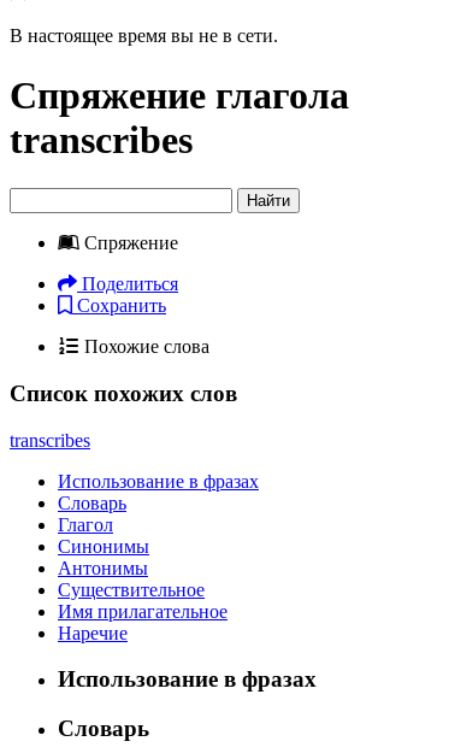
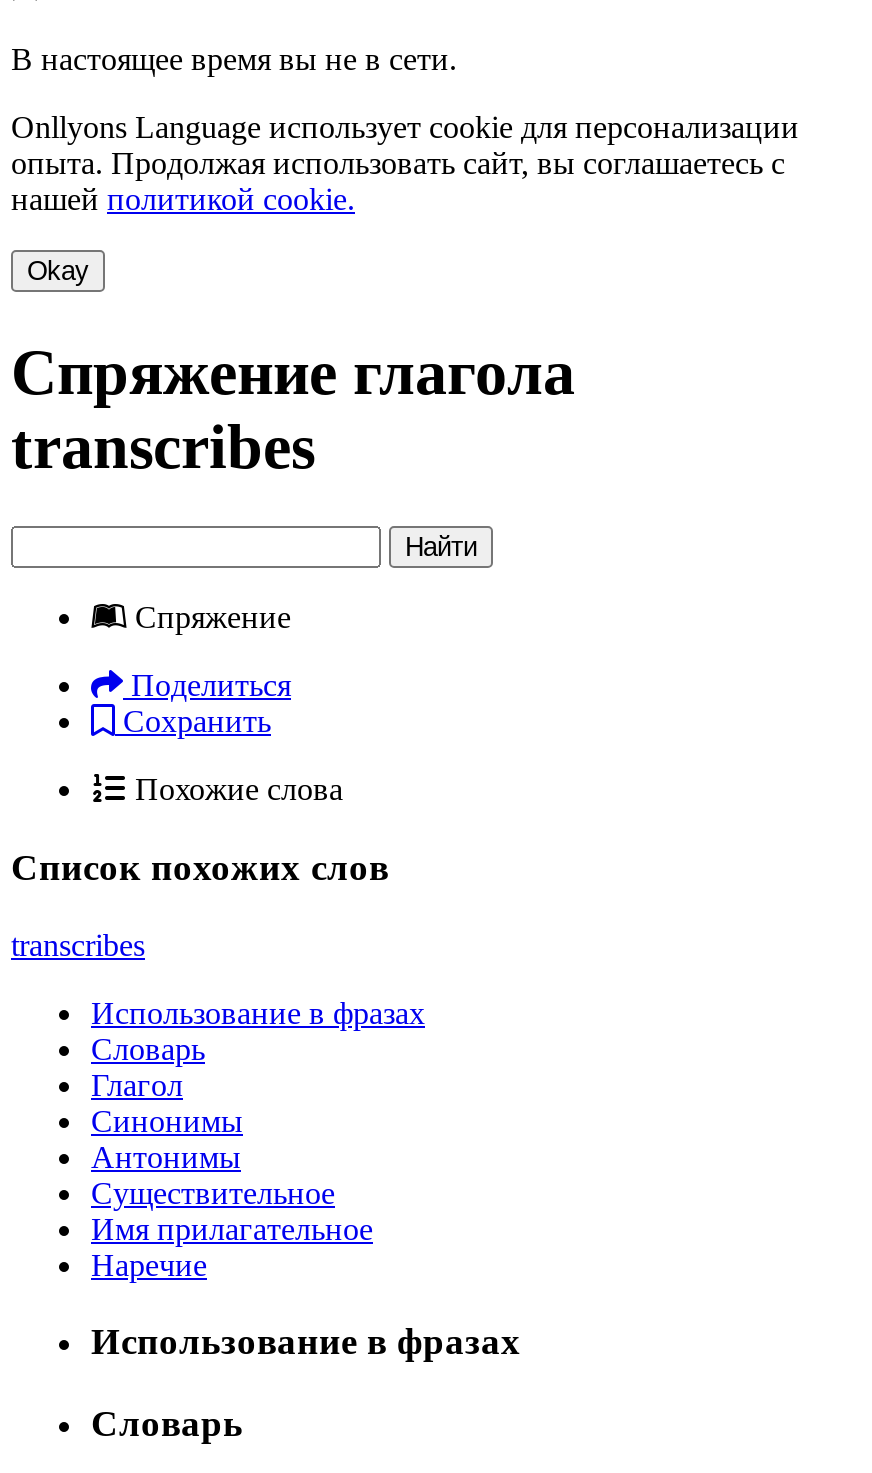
none -> [11,111,799,287] Onllyons Language использует cookie для персонализации | опыта. Продолжая использовать сайт, вы соглашаетесь с | нашей политикой cookie. | Okay

